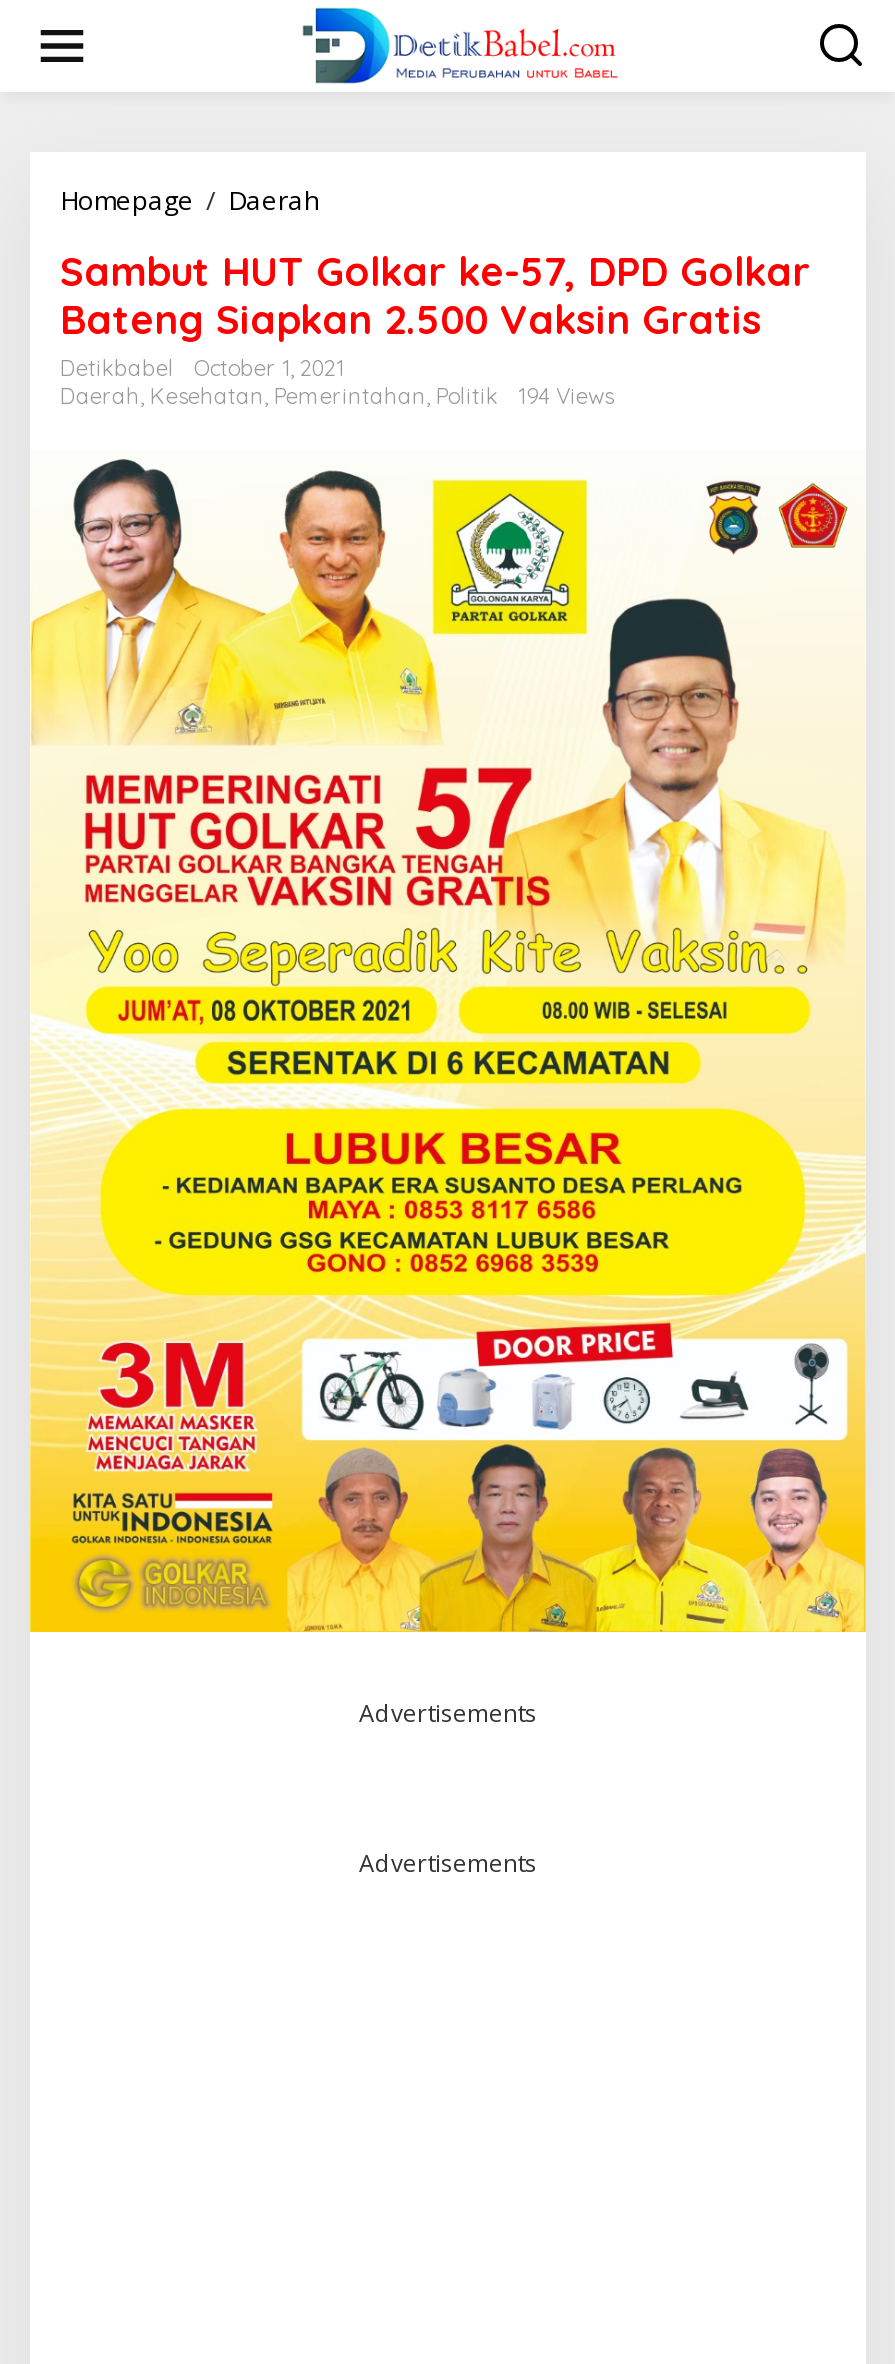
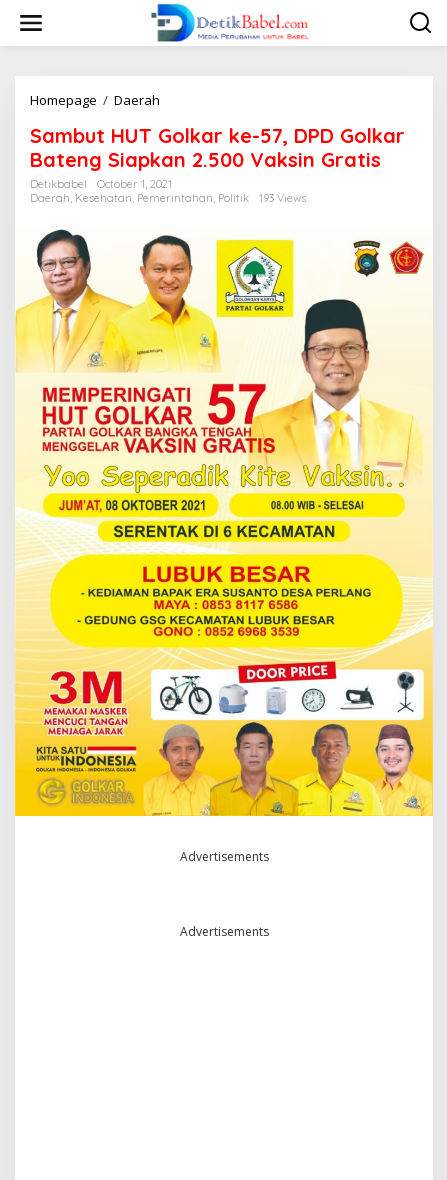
[518,382,614,410] 194 Views -> [259,191,306,205] 193 Views

